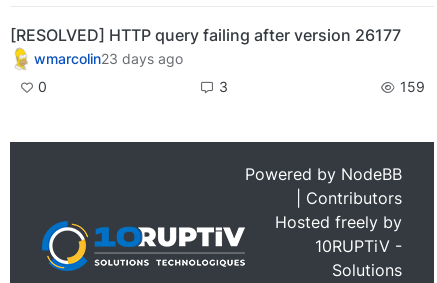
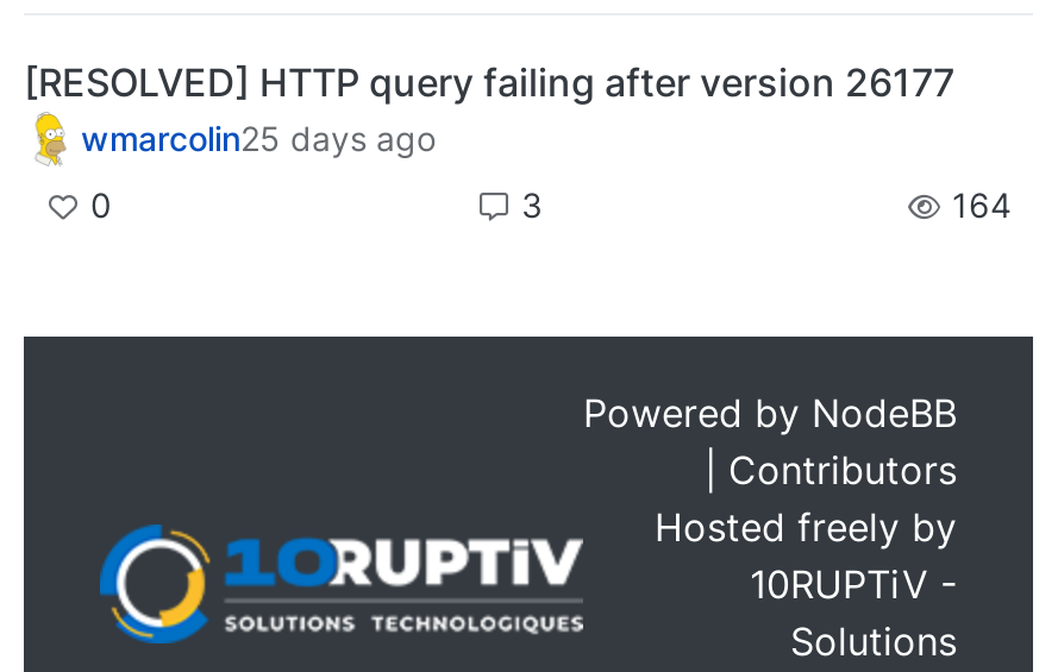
[34,50,183,67] wmarcolin23 days ago -> [81,118,436,158] wmarcolin25 days ago
[396,78,425,95] 159 -> [943,185,1012,225] 164

